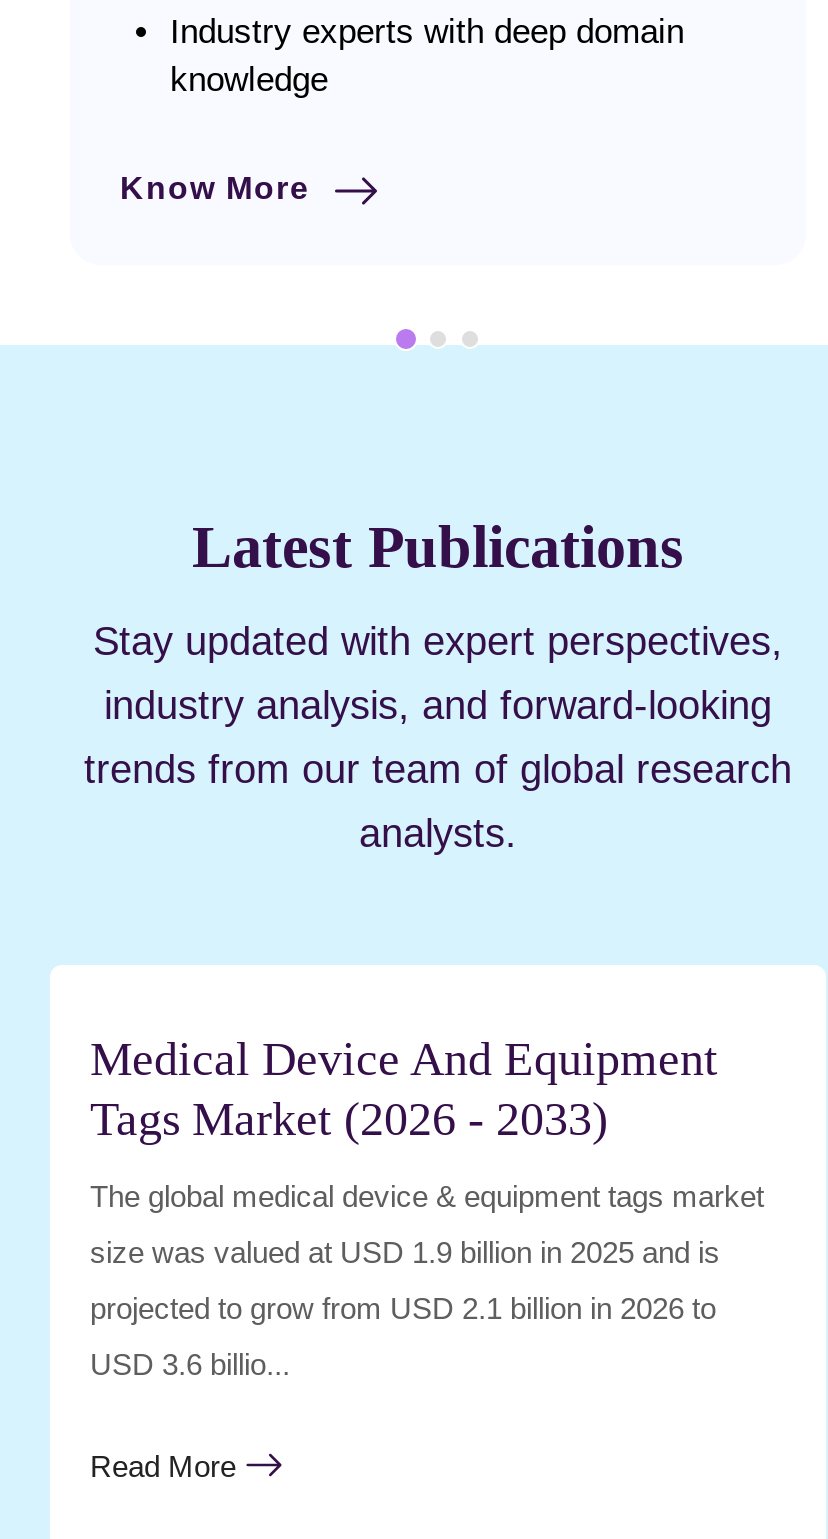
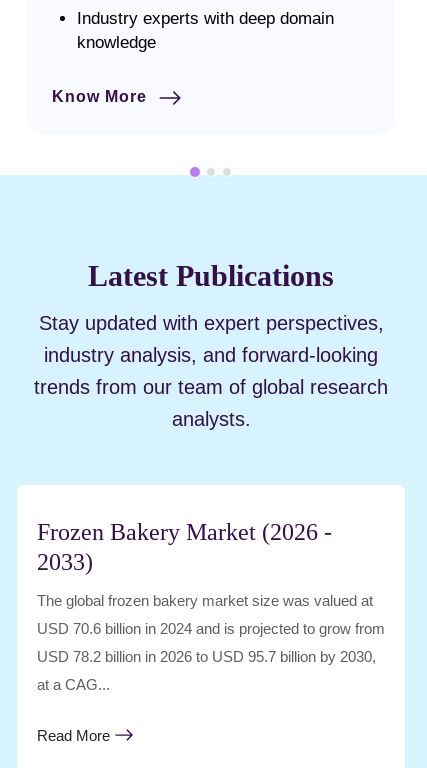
[90,1033,718,1145] Medical Device And Equipment | Tags Market (2026 - 2033) -> [37,519,332,575] Frozen Bakery Market (2026 - | 2033)
[90,1179,764,1213] The global medical device & equipment tags market -> [37,592,373,609] The global frozen bakery market size was valued at
[90,1235,720,1269] size was valued at USD 1.9 billion in 2025 and is -> [37,620,385,637] USD 70.6 billion in 2024 and is projected to grow from
[90,1291,716,1325] projected to grow from USD 2.1 billion in 2026 to -> [37,648,376,665] USD 78.2 billion in 2026 to USD 95.7 billion by 2030,
[90,1347,290,1381] USD 3.6 billio... -> [37,676,110,693] at a CAG...

